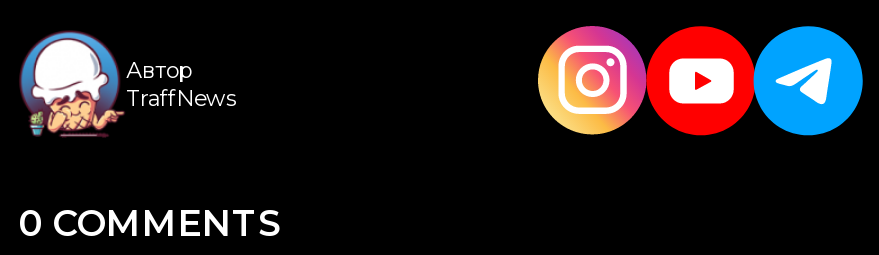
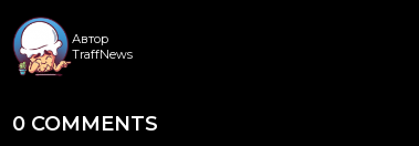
[536,24,866,138] [image] -> none

